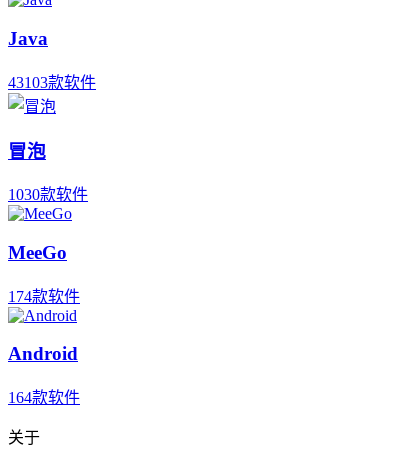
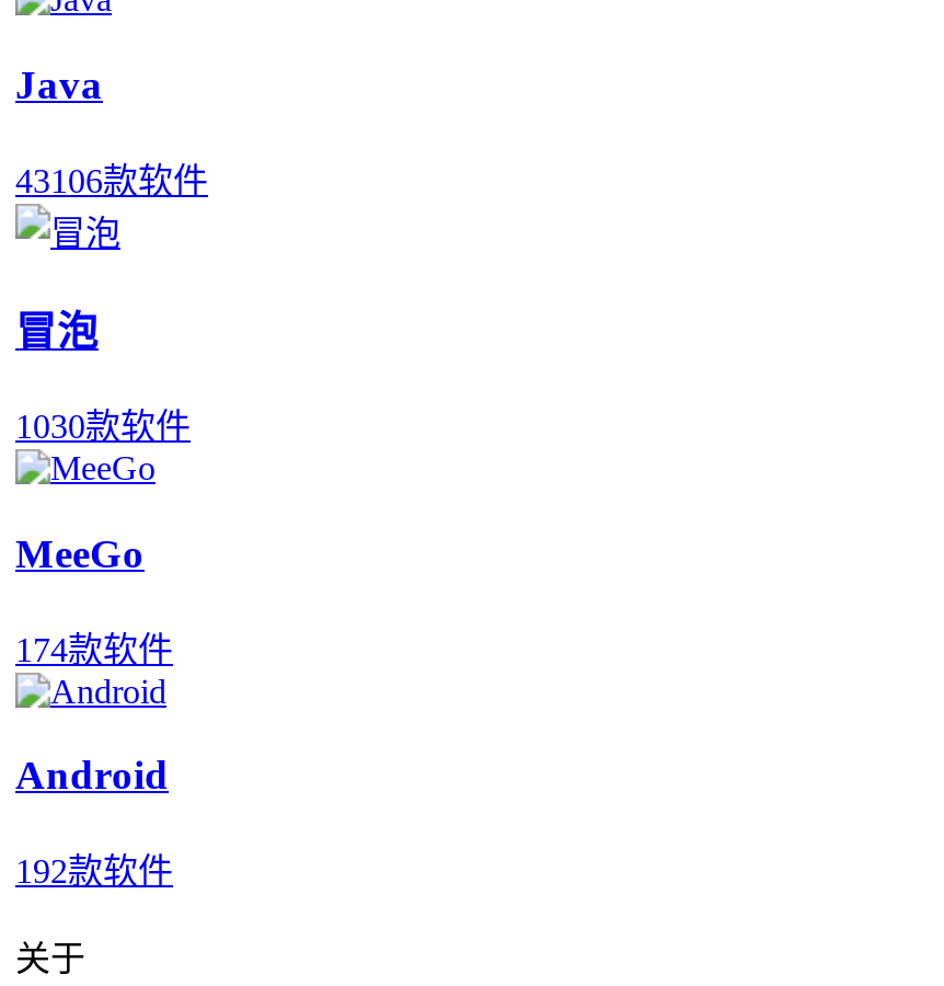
[8,74,96,91] 43103款软件 -> [15,162,208,199] 43106款软件
[8,389,80,406] 164款软件 -> [15,853,173,890] 192款软件

